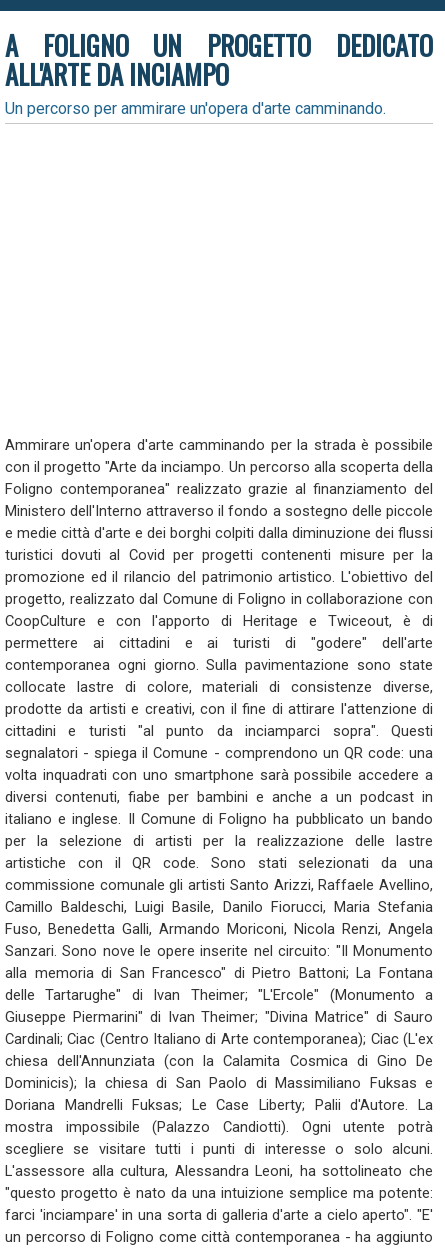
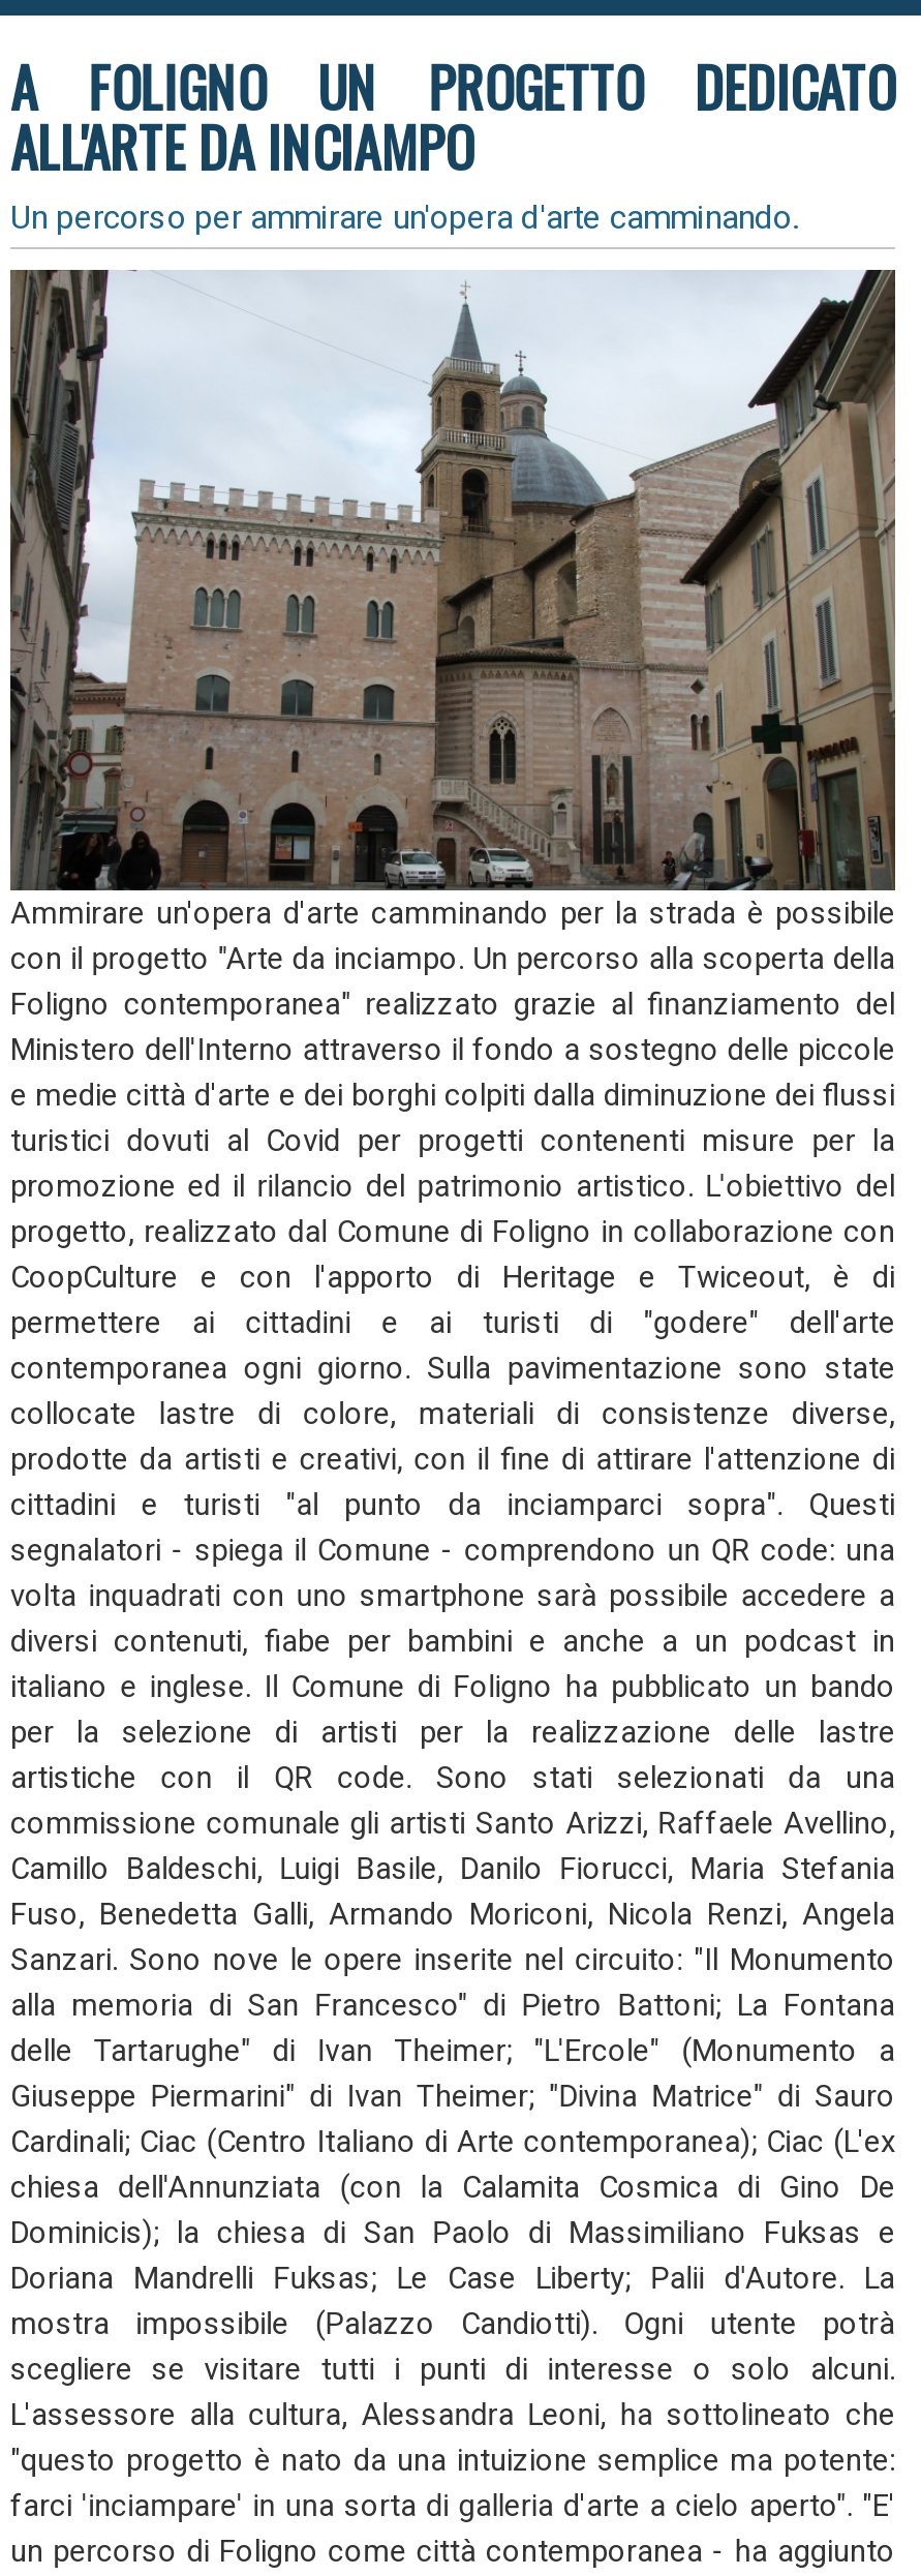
none -> [8,268,897,890] [image]

